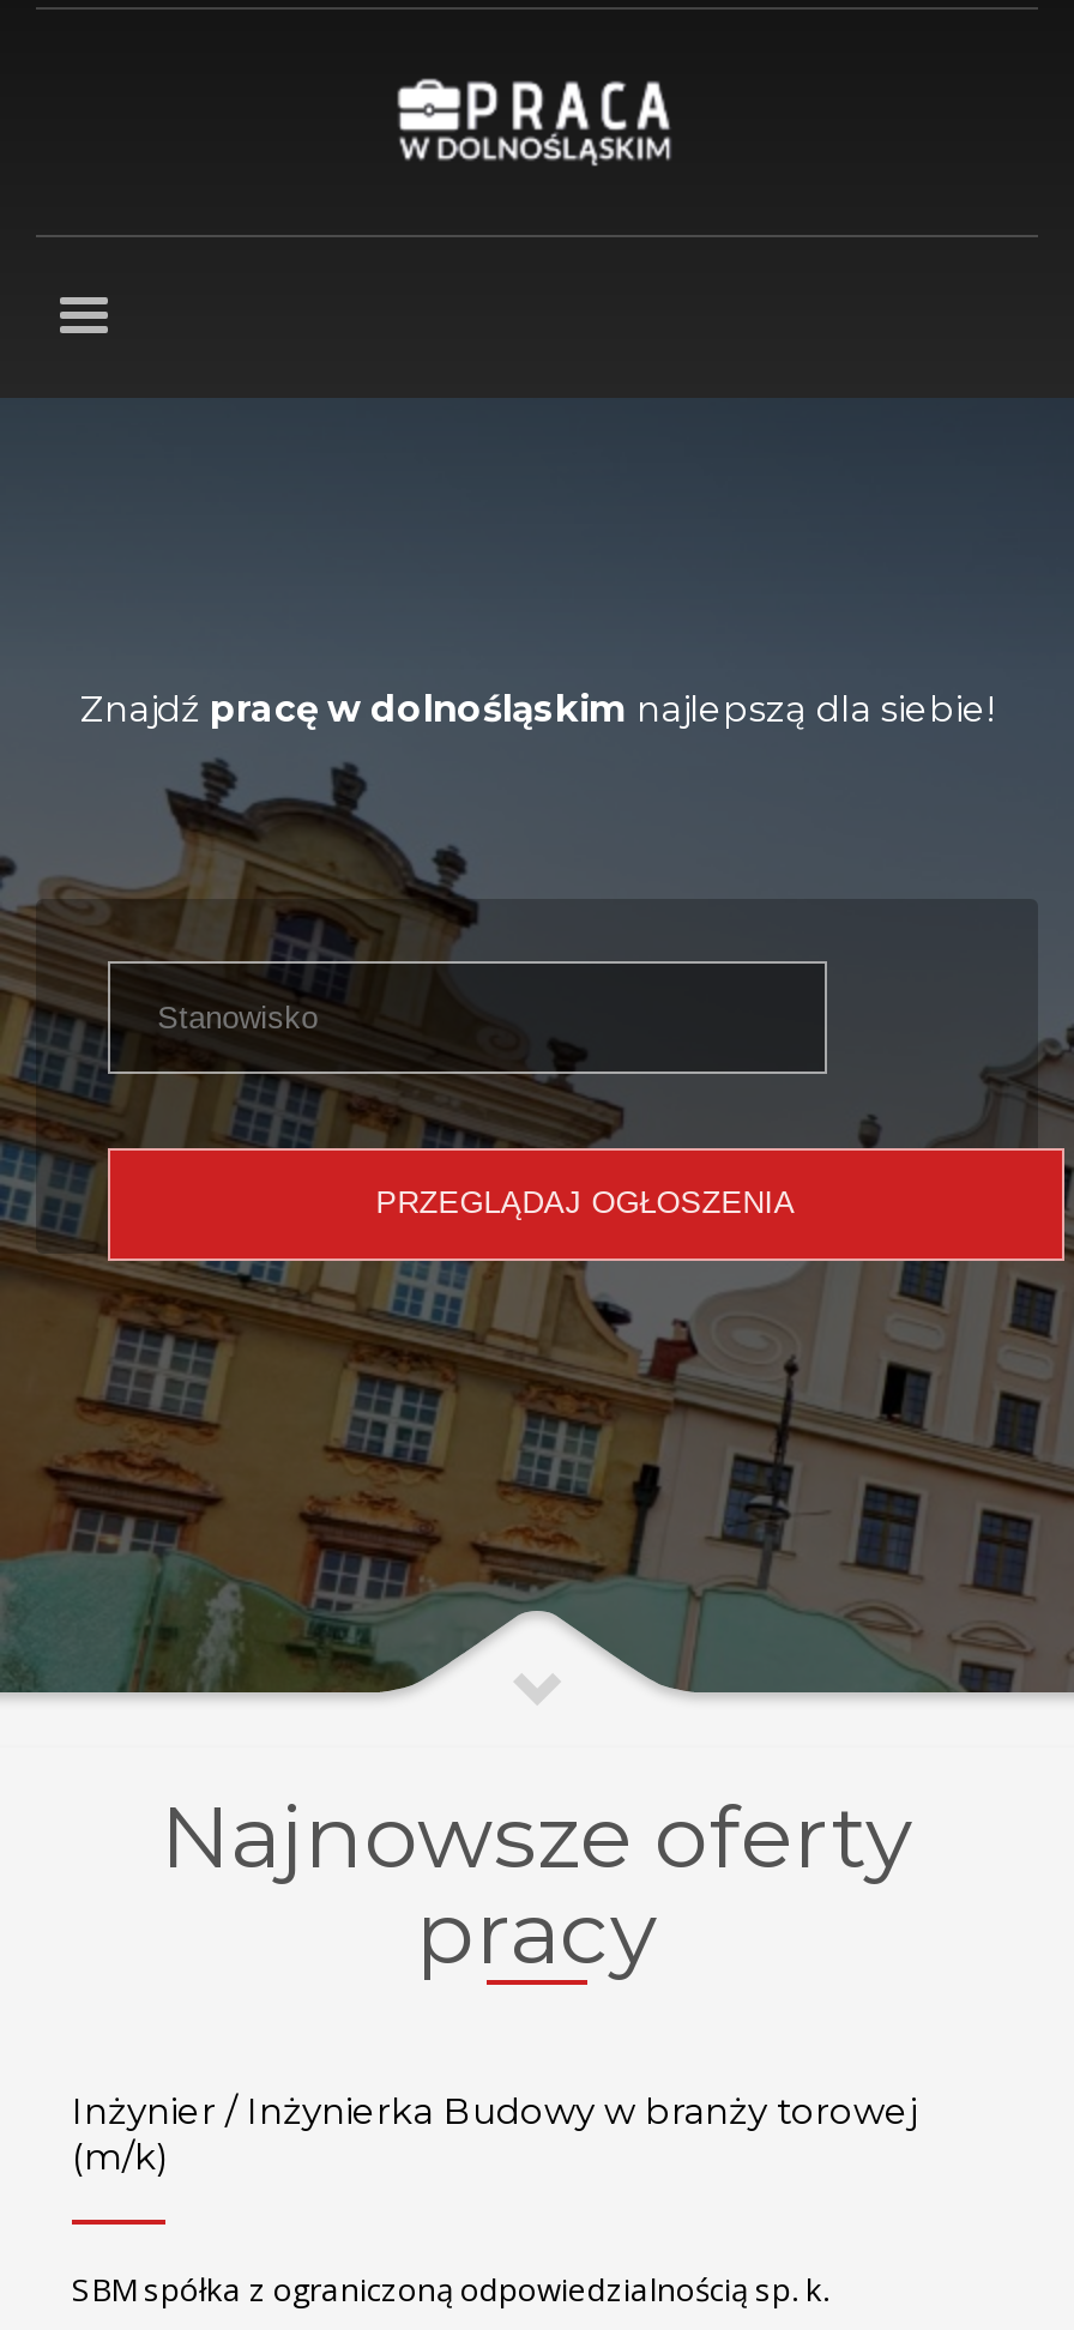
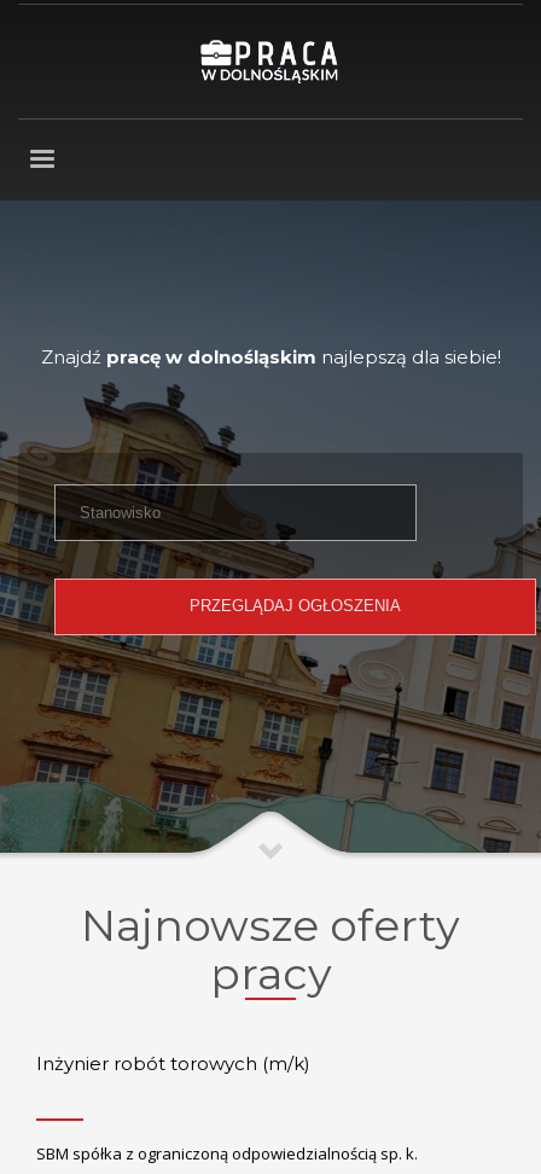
[72,2087,916,2178] Inżynier / Inżynierka Budowy w branży torowej | (m/k) -> [36,1052,310,1074] Inżynier robót torowych (m/k)

